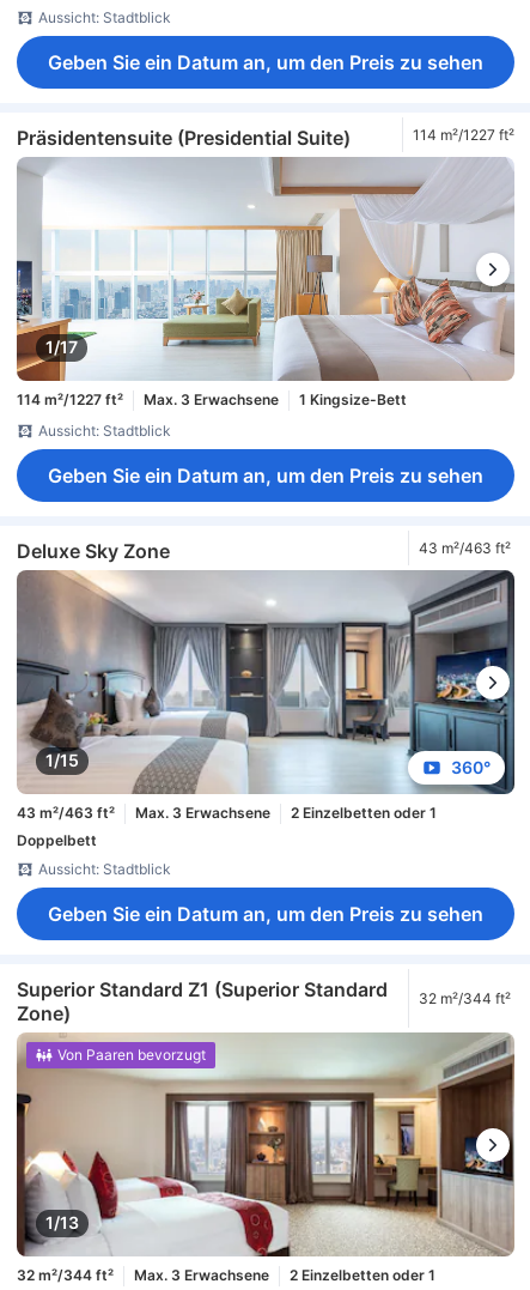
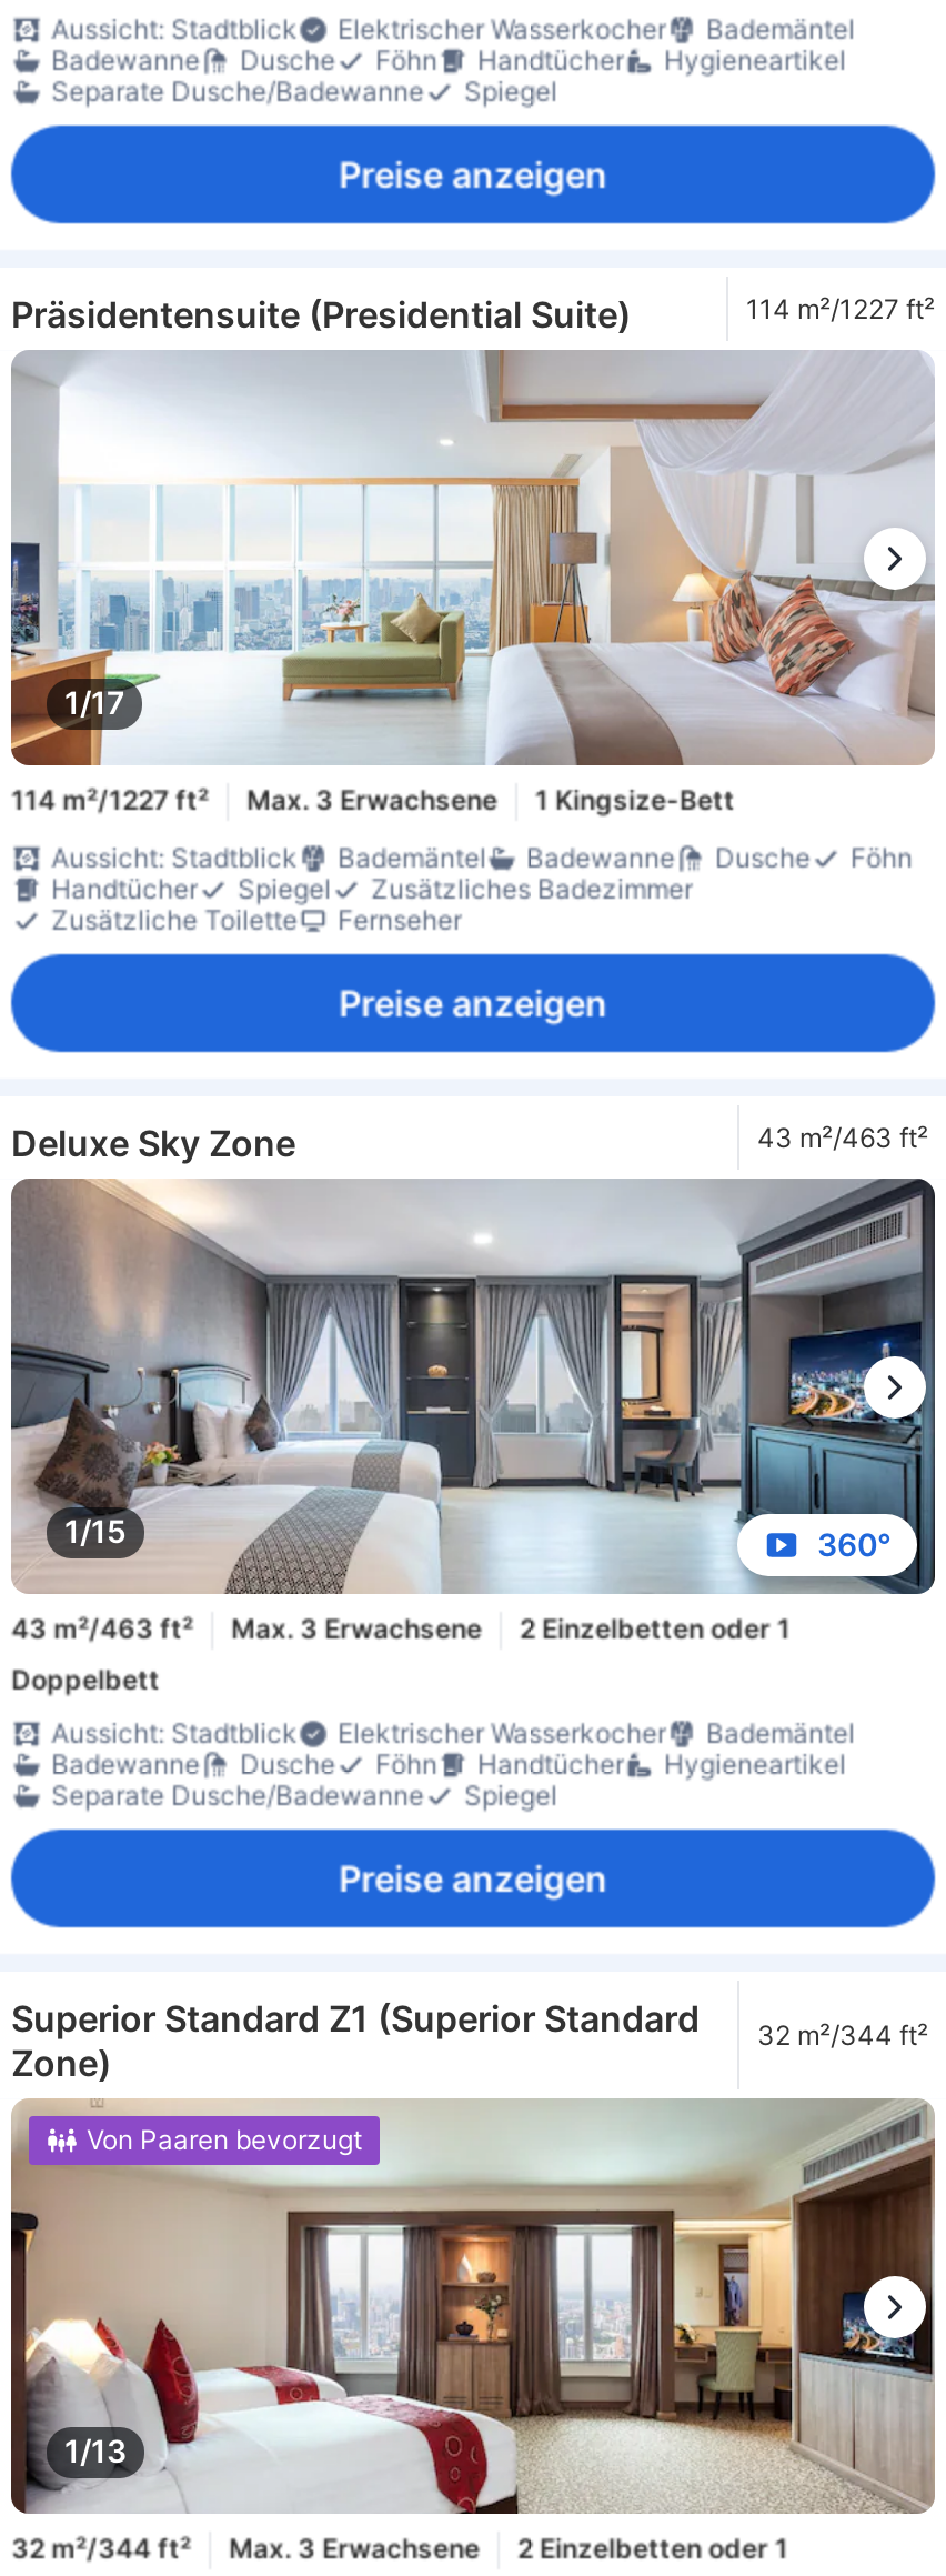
[48,50,483,74] Geben Sie ein Datum an, um den Preis zu sehen -> [51,12,855,196] Elektrischer Wasserkocher | Bademäntel | Badewanne | Dusche | Föhn | Handtücher | Hygieneartikel | Separate Dusche/Badewanne | Spiegel | Preise anzeigen
[48,463,483,487] Geben Sie ein Datum an, um den Preis zu sehen -> [51,841,913,1025] Bademäntel | Badewanne | Dusche | Föhn | Handtücher | Spiegel | Zusätzliches Badezimmer | Zusätzliche Toilette | Fernseher | Preise anzeigen
[48,902,483,926] Geben Sie ein Datum an, um den Preis zu sehen -> [51,1716,855,1900] Elektrischer Wasserkocher | Bademäntel | Badewanne | Dusche | Föhn | Handtücher | Hygieneartikel | Separate Dusche/Badewanne | Spiegel | Preise anzeigen

